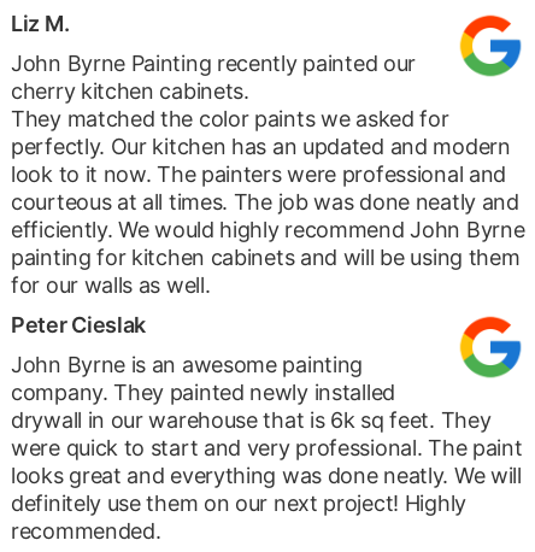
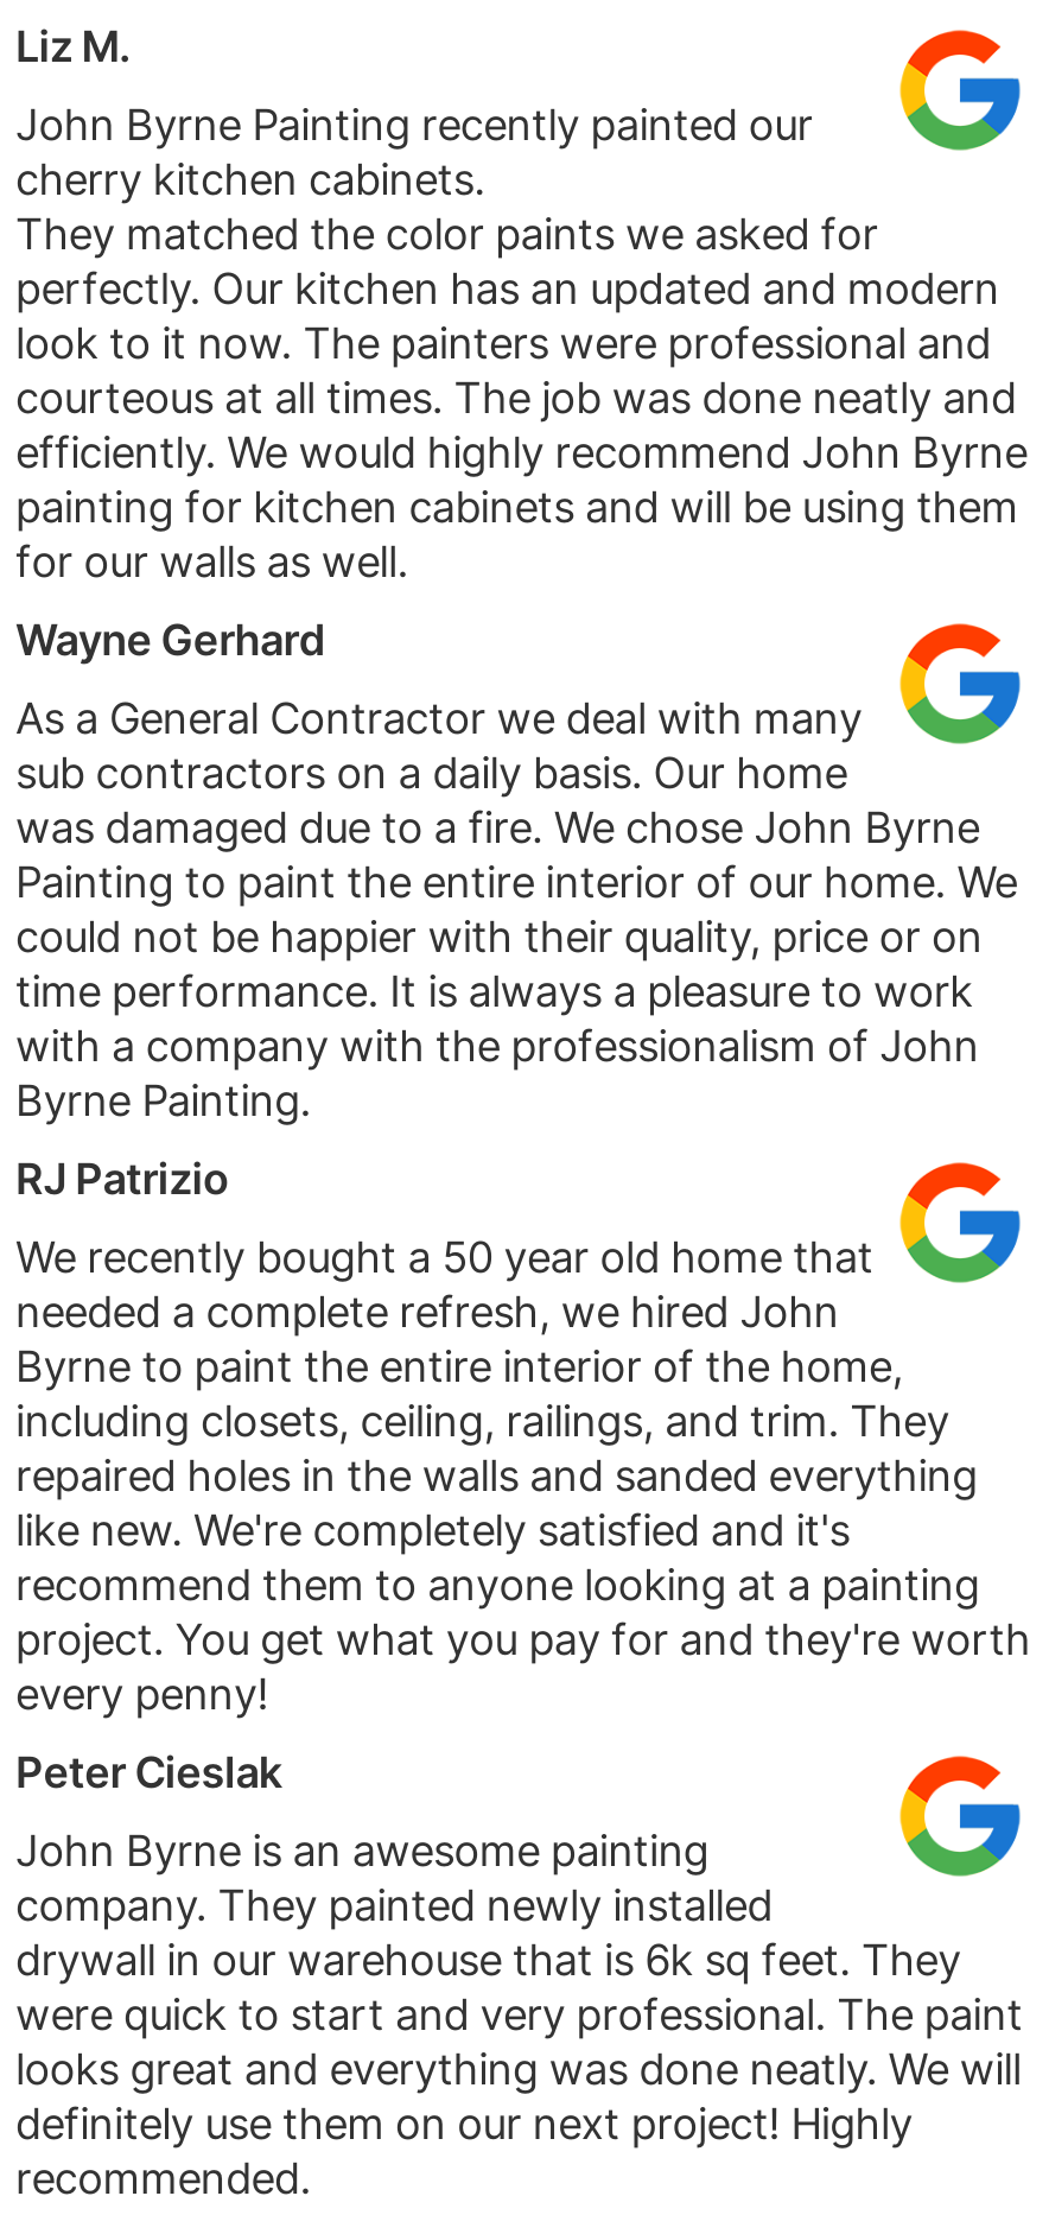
none -> [15,615,1030,1719] Wayne Gerhard | As a General Contractor we deal with many | sub contractors on a daily basis. Our home | was damaged due to a fire. We chose John Byrne | Painting to paint the entire interior of our home. We | could not be happier with their quality, price or on | time performance. It is always a pleasure to work | with a company with the professionalism of John | Byrne Painting. | RJ Patrizio | We recently bought a 50 year old home that | needed a complete refresh, we hired John | Byrne to paint the entire interior of the home, | including closets, ceiling, railings, and trim. They | repaired holes in the walls and sanded everything | like new. We're completely satisfied and it's | recommend them to anyone looking at a painting | project. You get what you pay for and they're worth | every penny!

